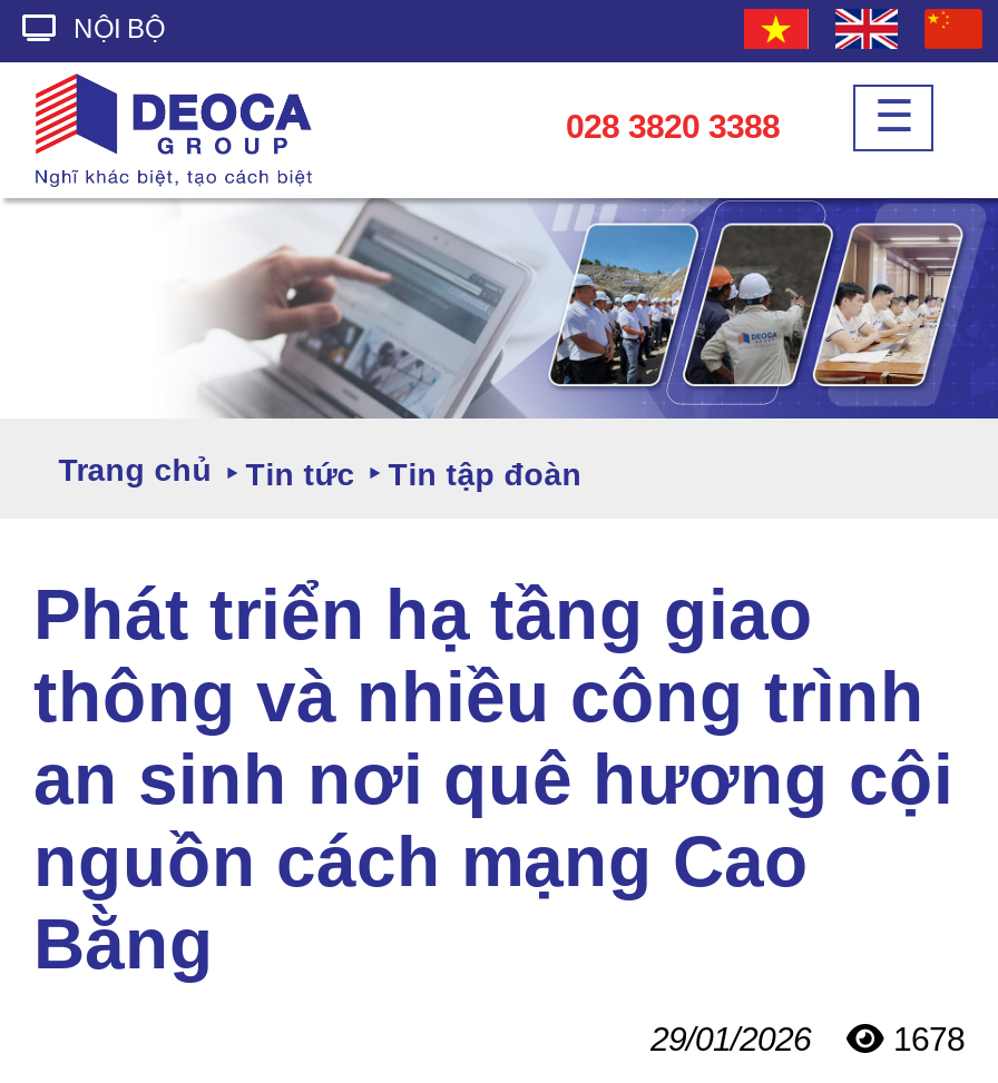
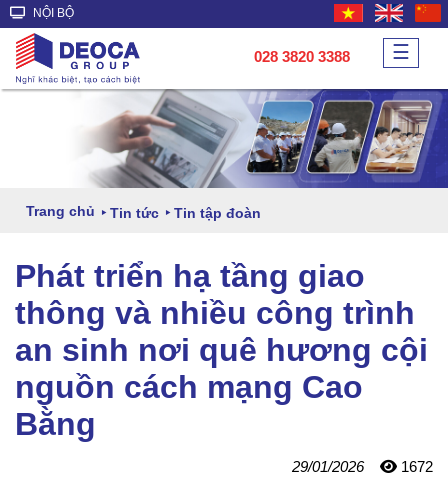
[650,1020,965,1057] 29/01/2026 1678 -> [292,458,433,475] 29/01/2026 1672

